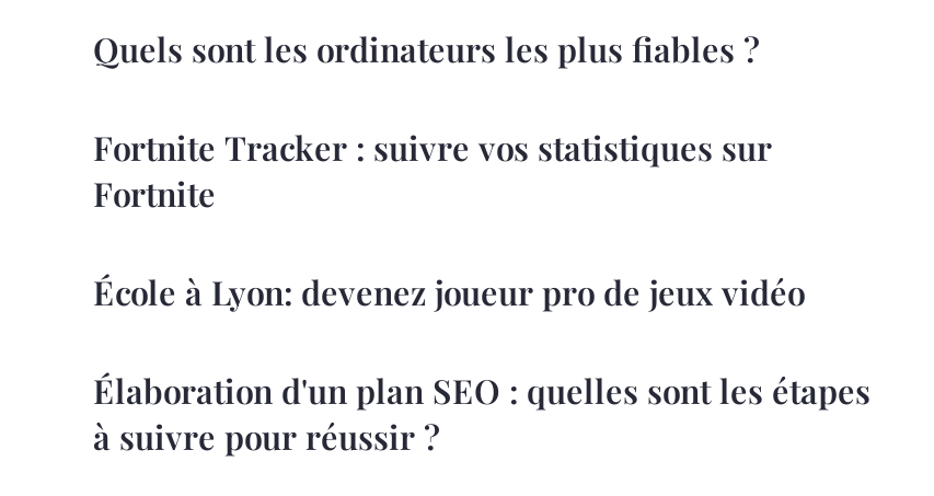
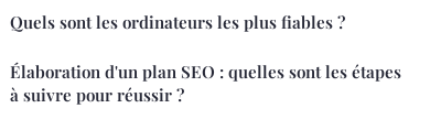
[93,126,805,315] Fortnite Tracker : suivre vos statistiques sur | Fortnite | École à Lyon: devenez joueur pro de jeux vidéo -> none

